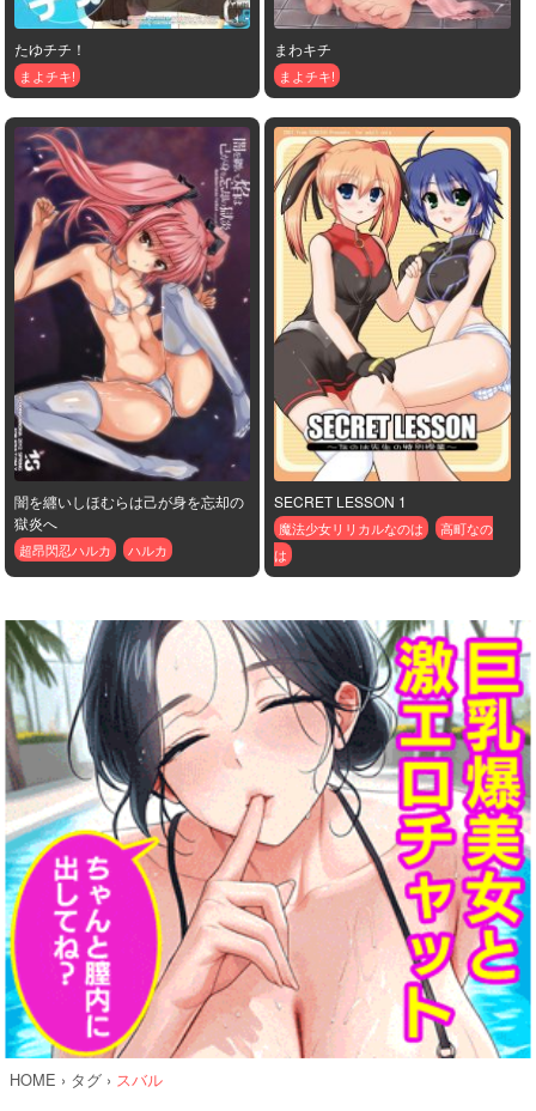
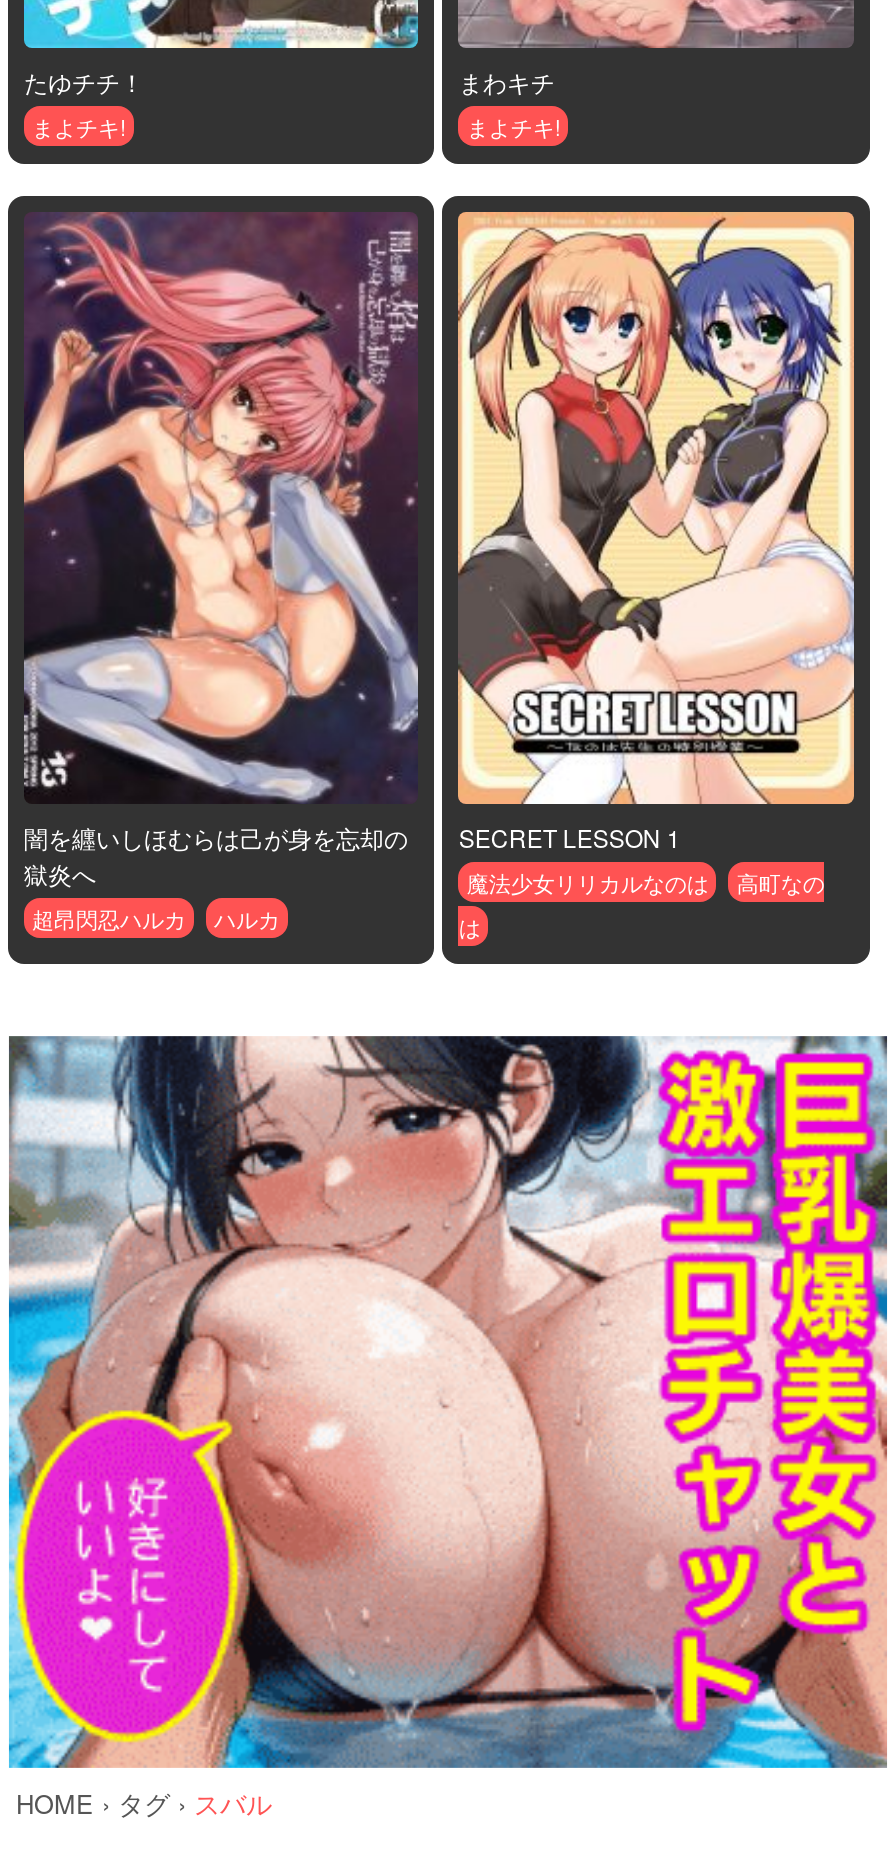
[5,619,532,1060] [image] -> [6,1034,890,1770] [image]

